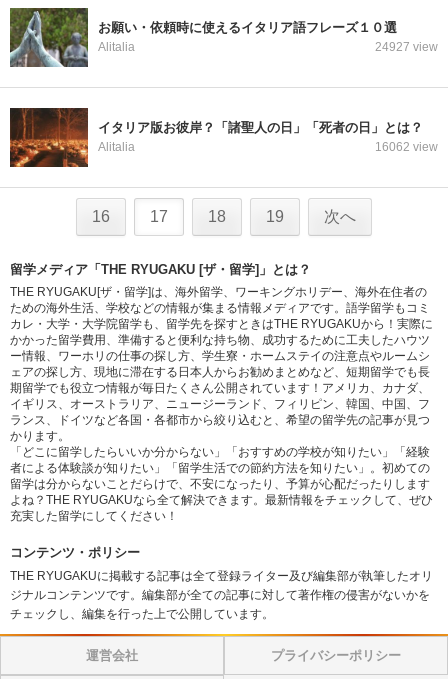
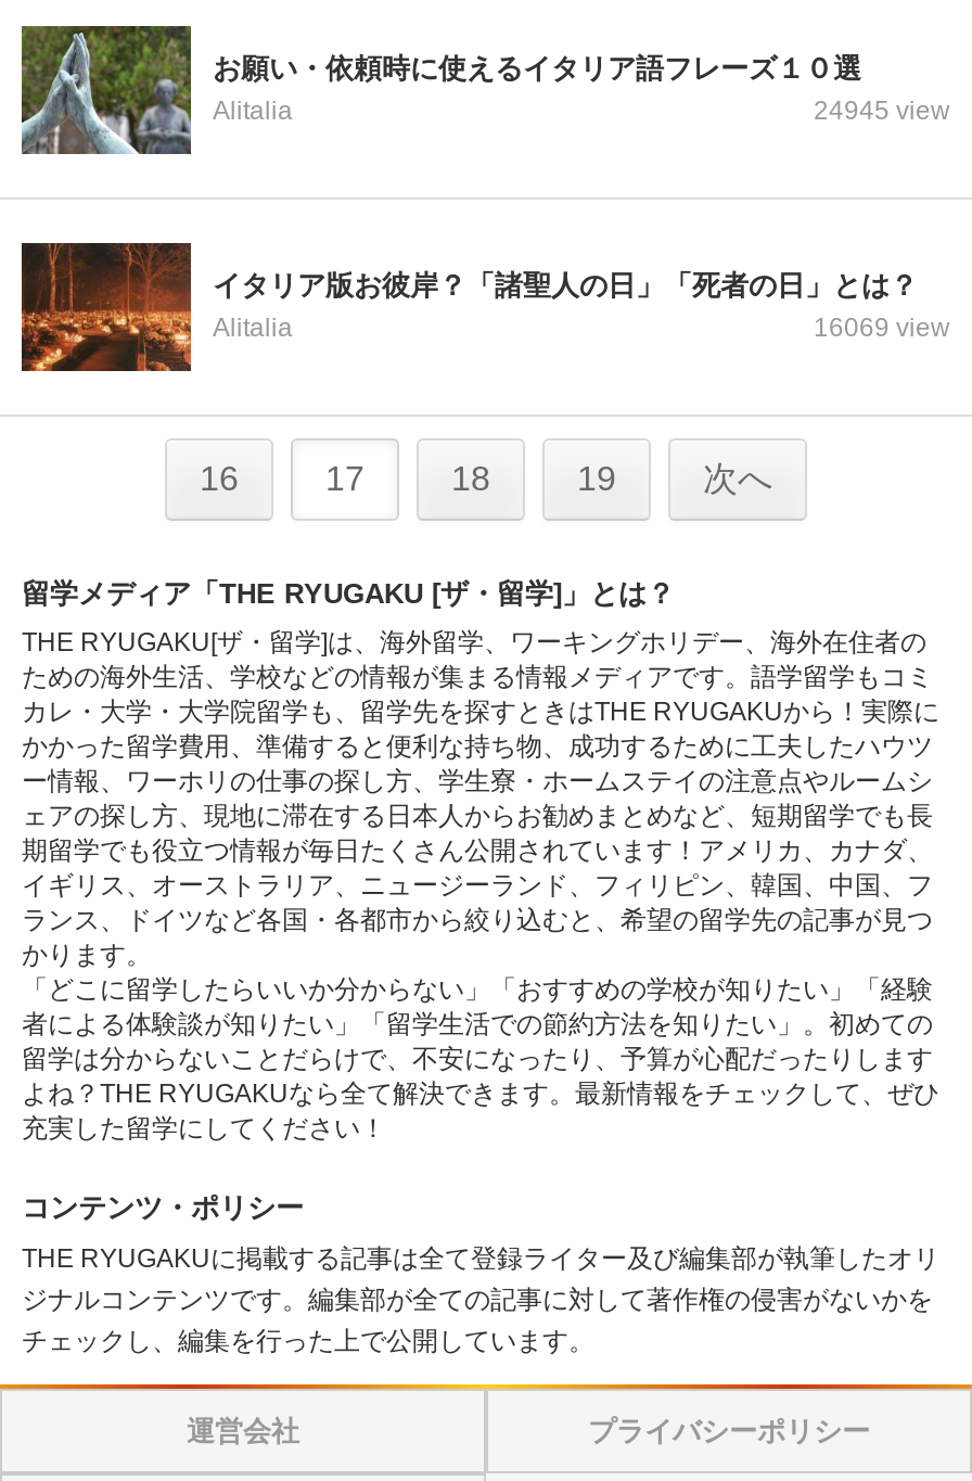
[375,40,438,54] 24927 view -> [814,95,950,126] 24945 view
[375,140,438,154] 16062 view -> [814,312,950,343] 16069 view

